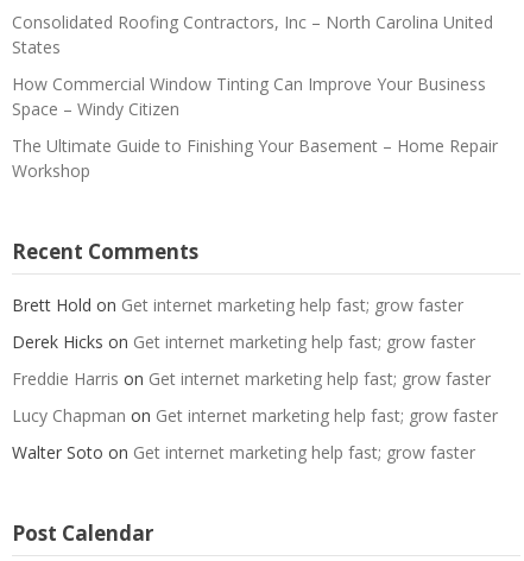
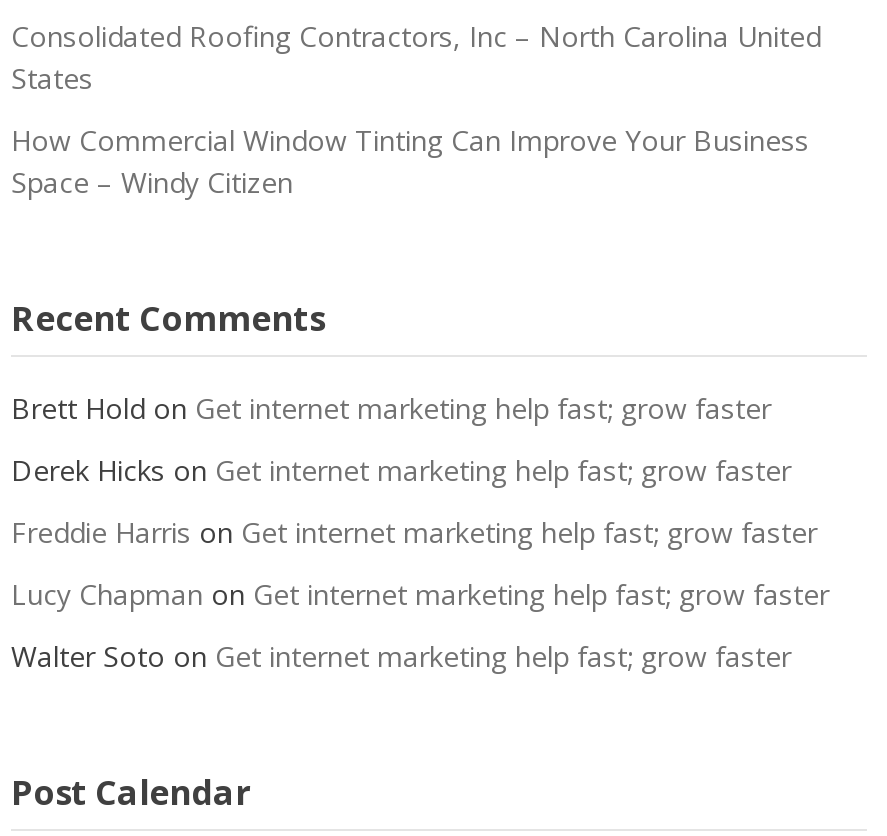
[12,134,498,181] The Ultimate Guide to Finishing Your Basement – Home Repair | Workshop -> none

